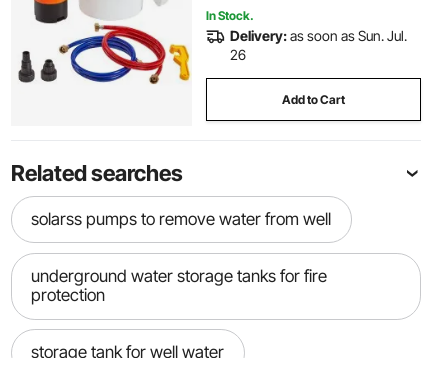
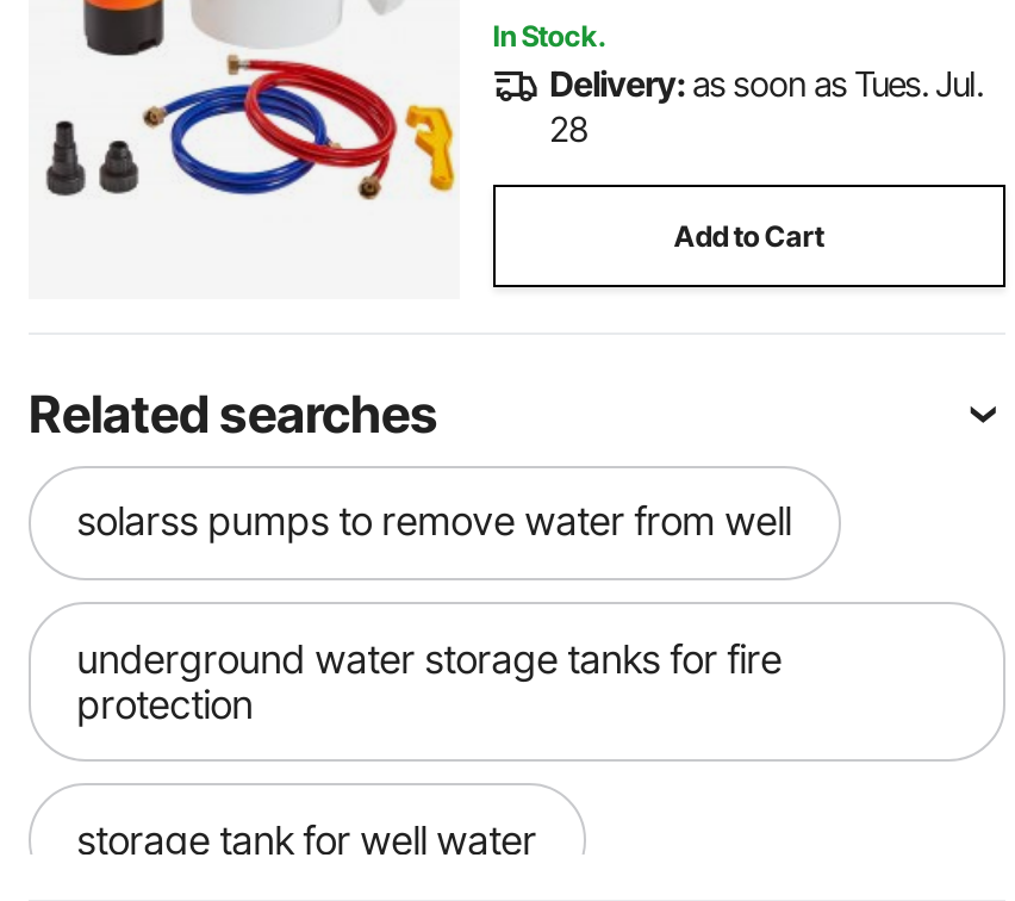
[230,26,407,43] Delivery: as soon as Sun. Jul. -> [550,63,983,104] Delivery: as soon as Tues. Jul.
[230,45,246,62] 26 -> [550,108,588,149] 28

